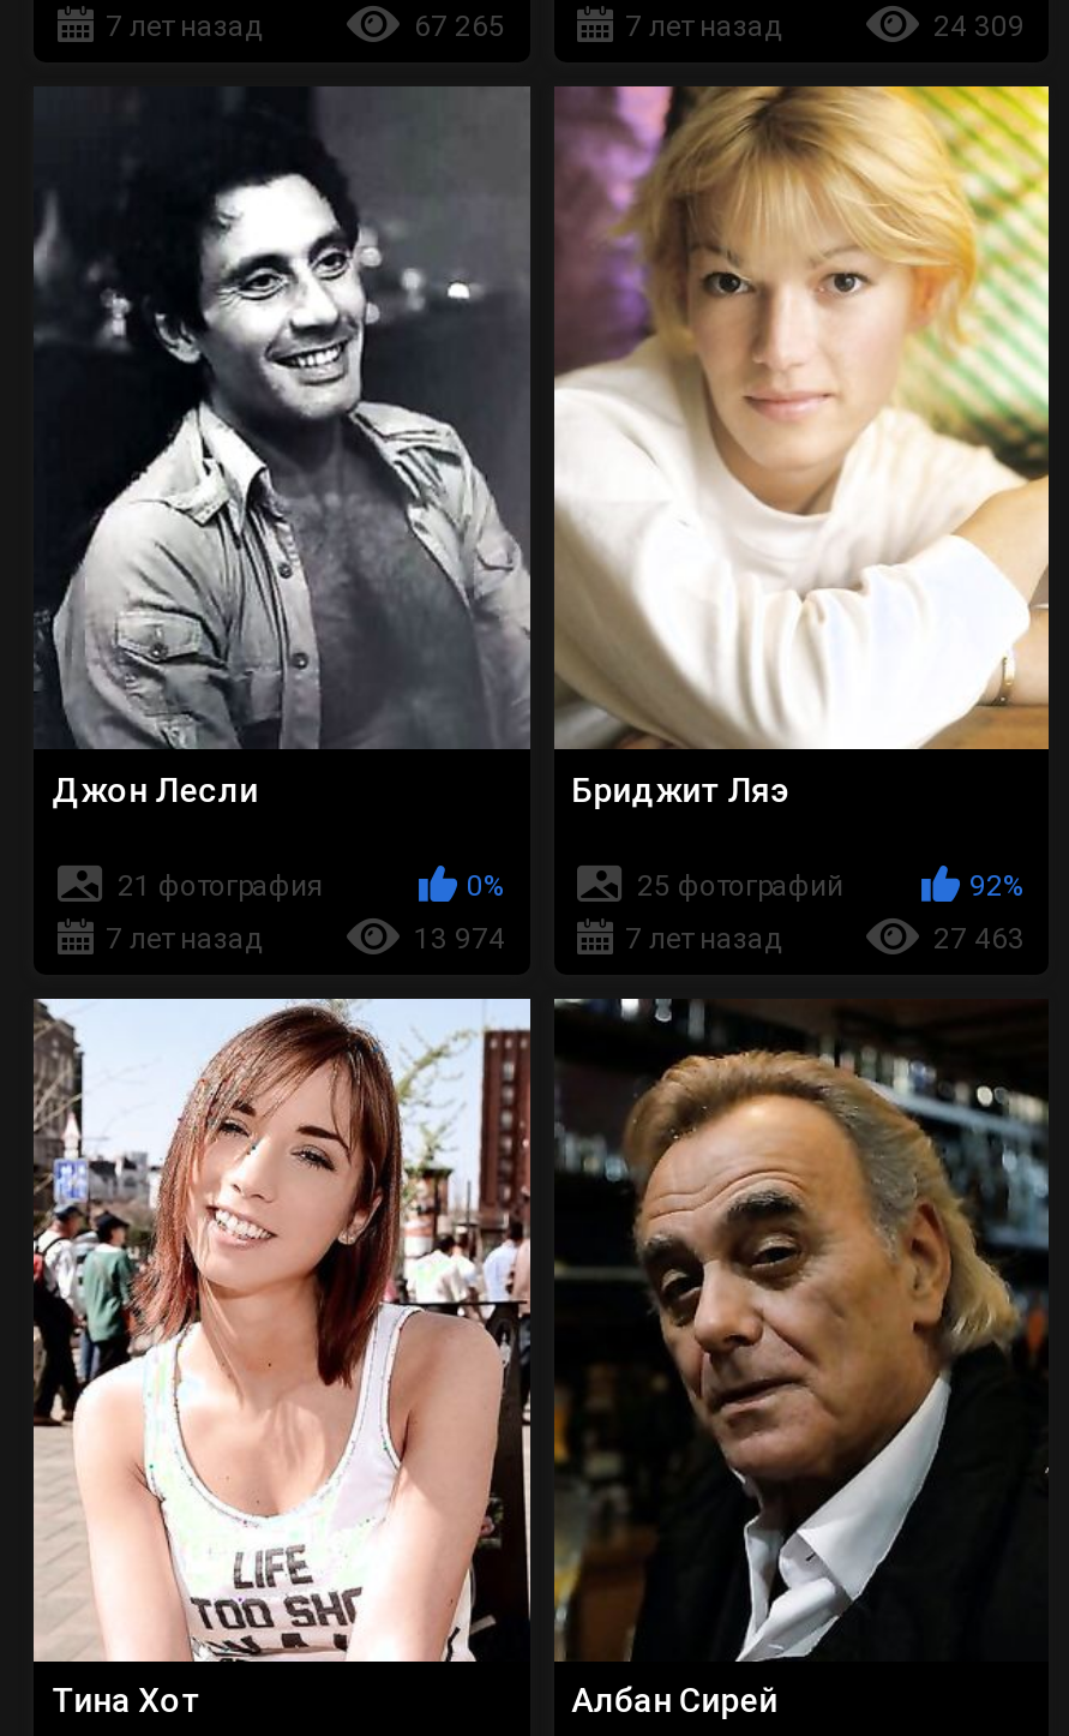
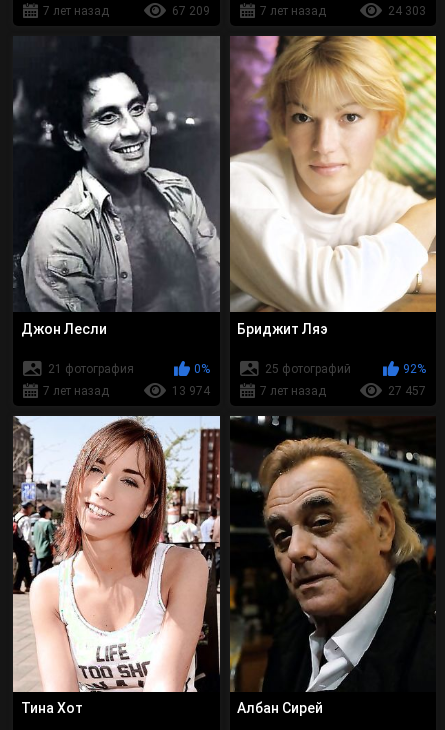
[414,11,505,44] 67 265 -> [171,4,209,18] 67 209
[933,11,1025,44] 24 309 -> [388,4,426,18] 24 303
[933,922,1025,956] 27 463 -> [388,384,426,398] 27 457

